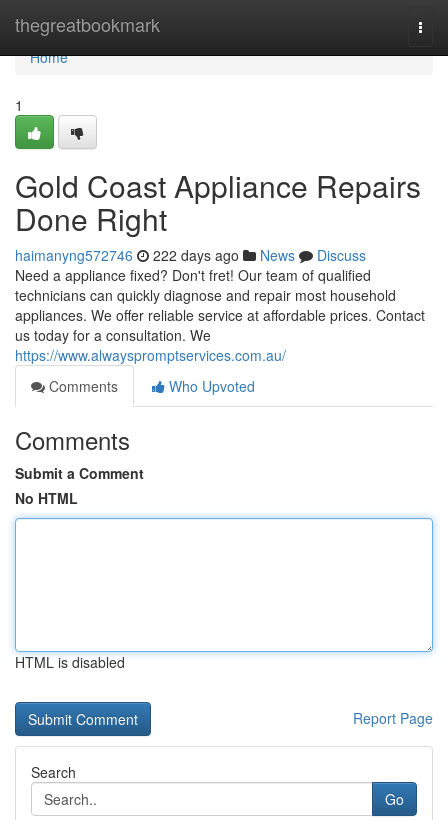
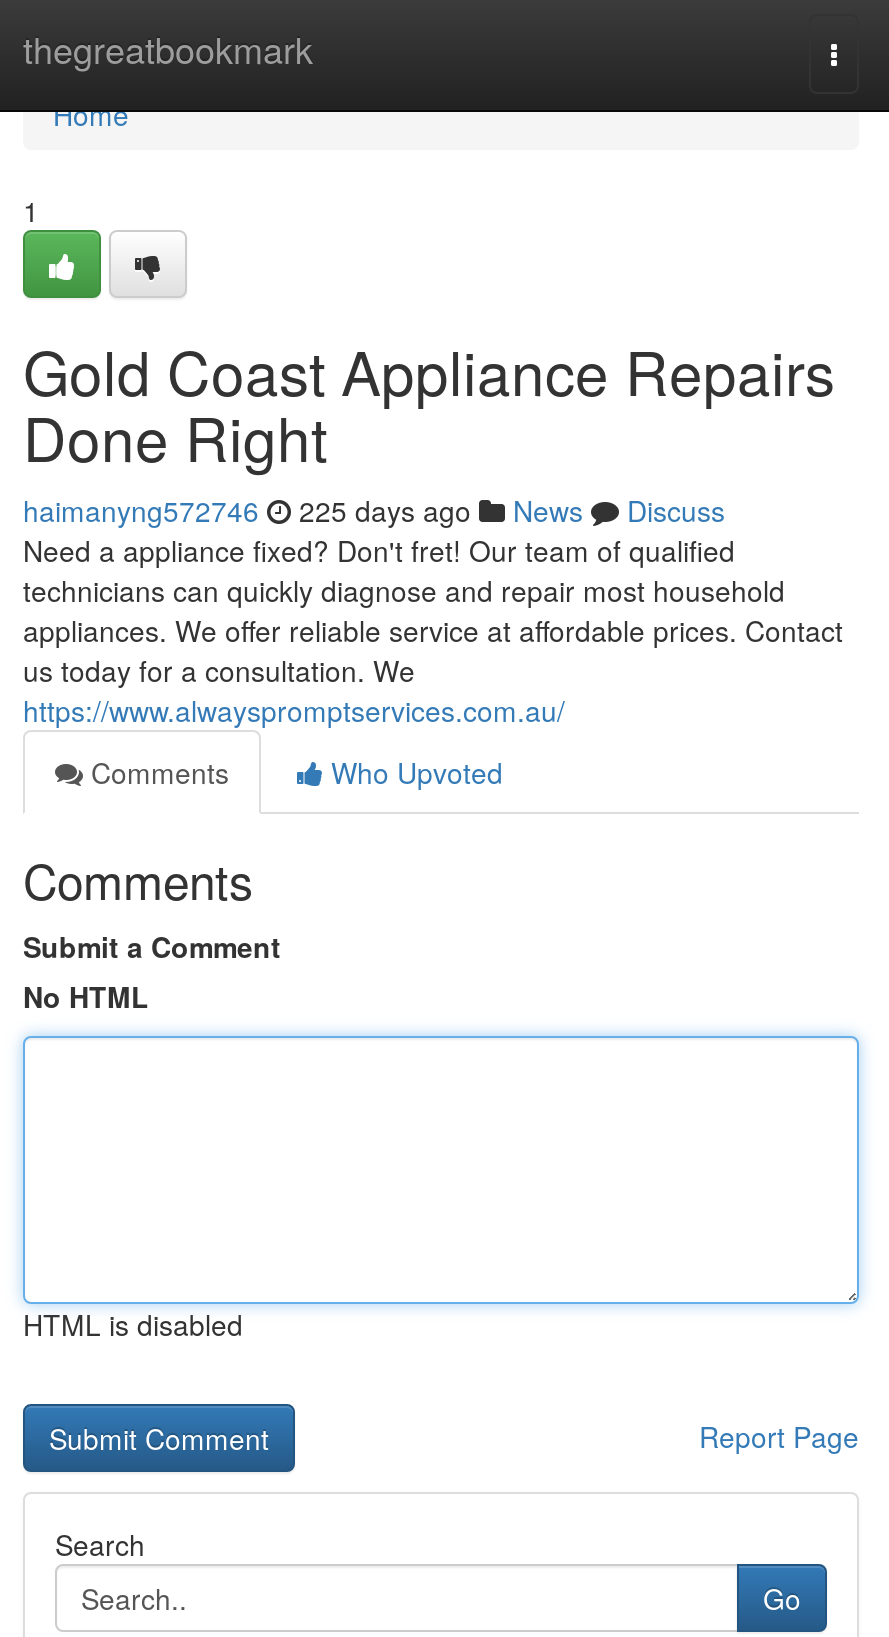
[15,245,366,265] haimanyng572746 222 days ago News Discuss -> [23,490,725,530] haimanyng572746 225 days ago News Discuss

